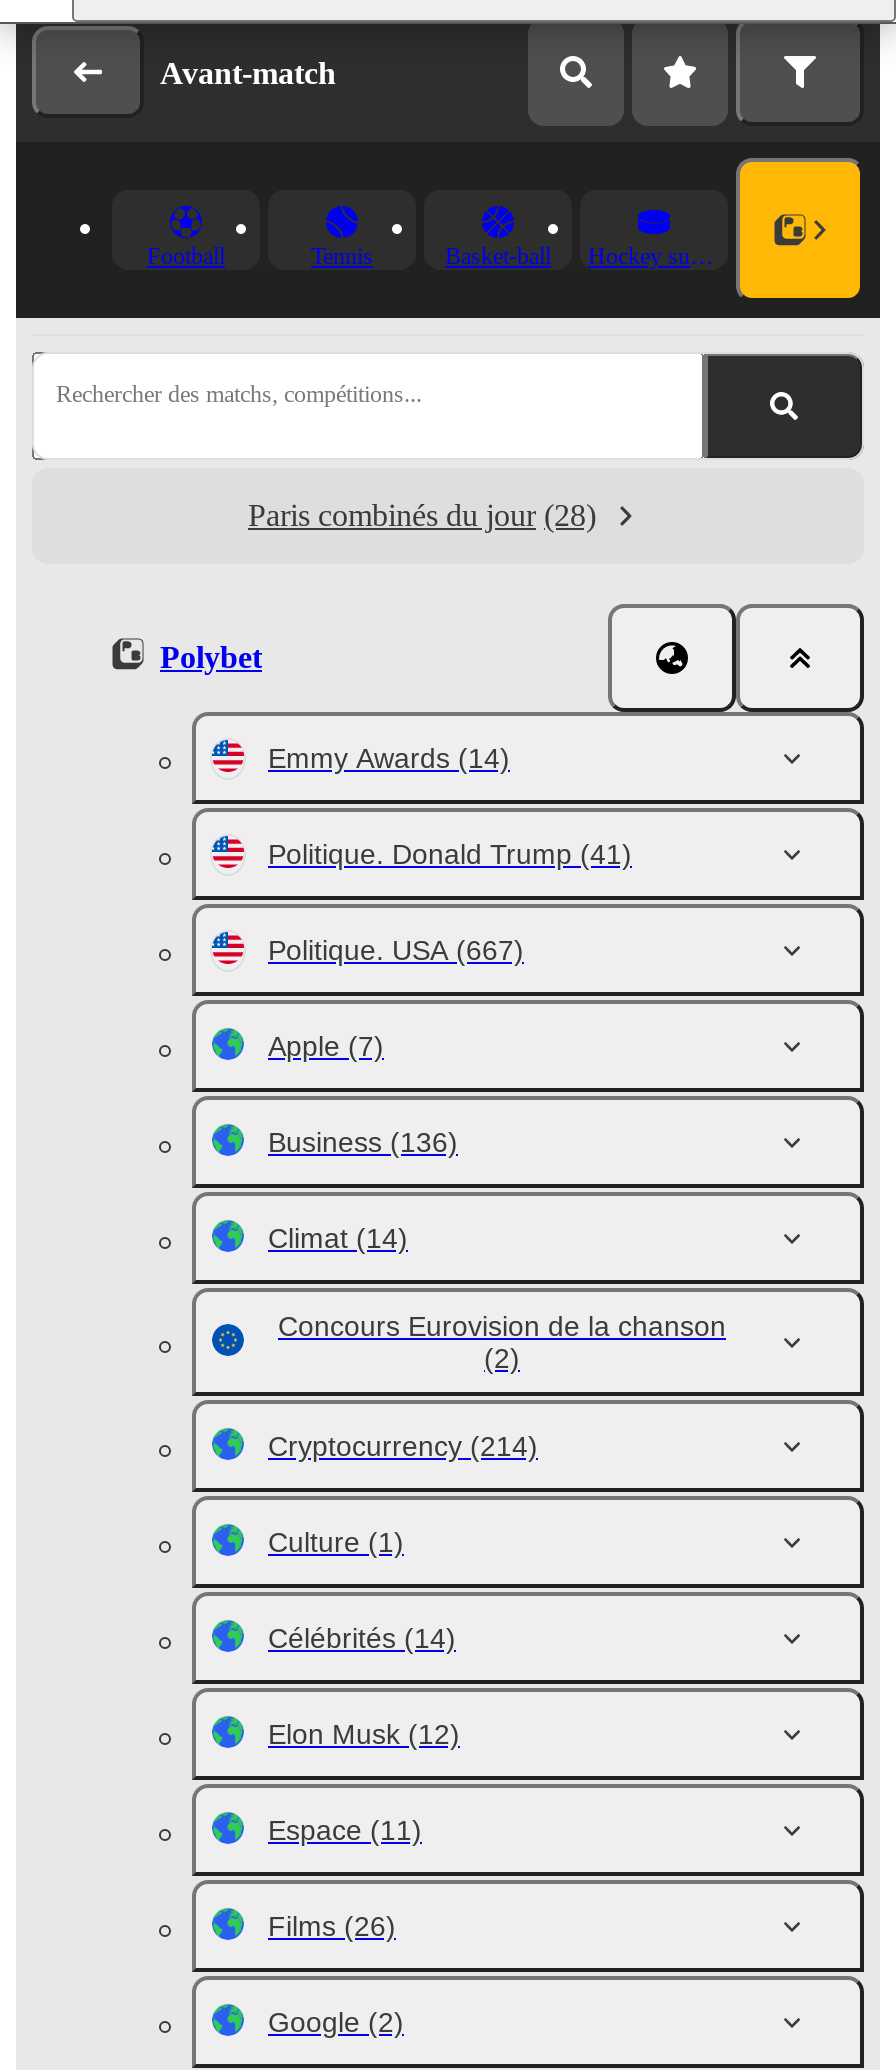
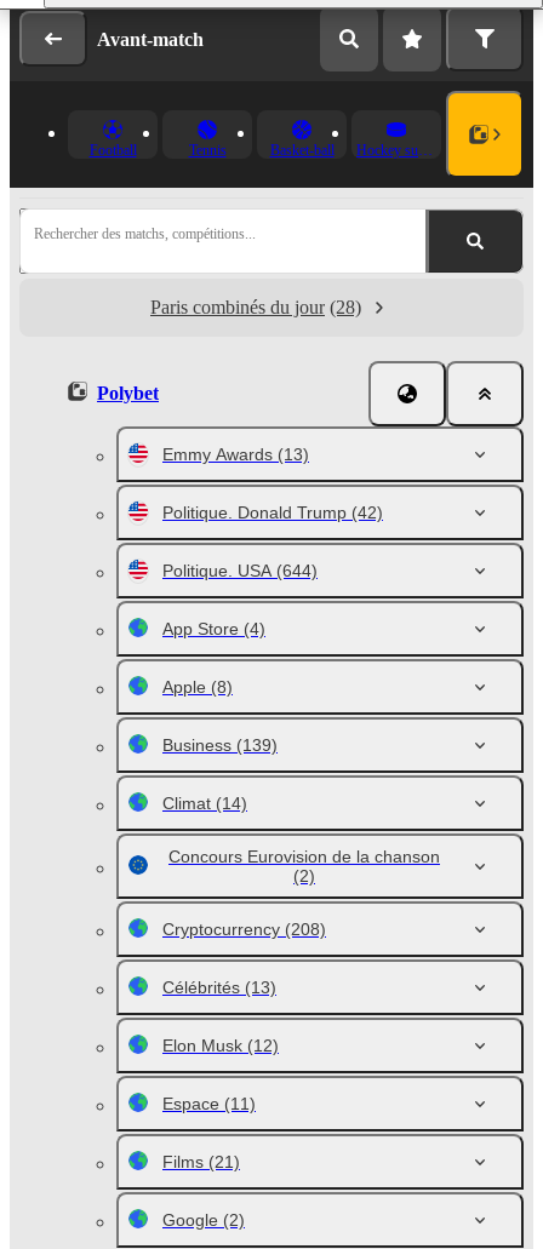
[268,742,632,1158] Emmy Awards (14) | Politique. Donald Trump (41) | Politique. USA (667) | Apple (7) | Business (136) -> [162,445,383,755] Emmy Awards (13) | Politique. Donald Trump (42) | Politique. USA (644) | App Store (4) | Apple (8) | Business (139)
moved [268,1222,726,1374] -> [162,793,440,886]: Climat (14) | Concours Eurovision de la chanson | (2)
[268,1430,538,1654] Cryptocurrency (214) | Culture (1) | Célébrités (14) -> [162,919,326,997] Cryptocurrency (208) | Célébrités (13)
[268,1910,396,1942] Films (26) -> [162,1152,240,1171] Films (21)

